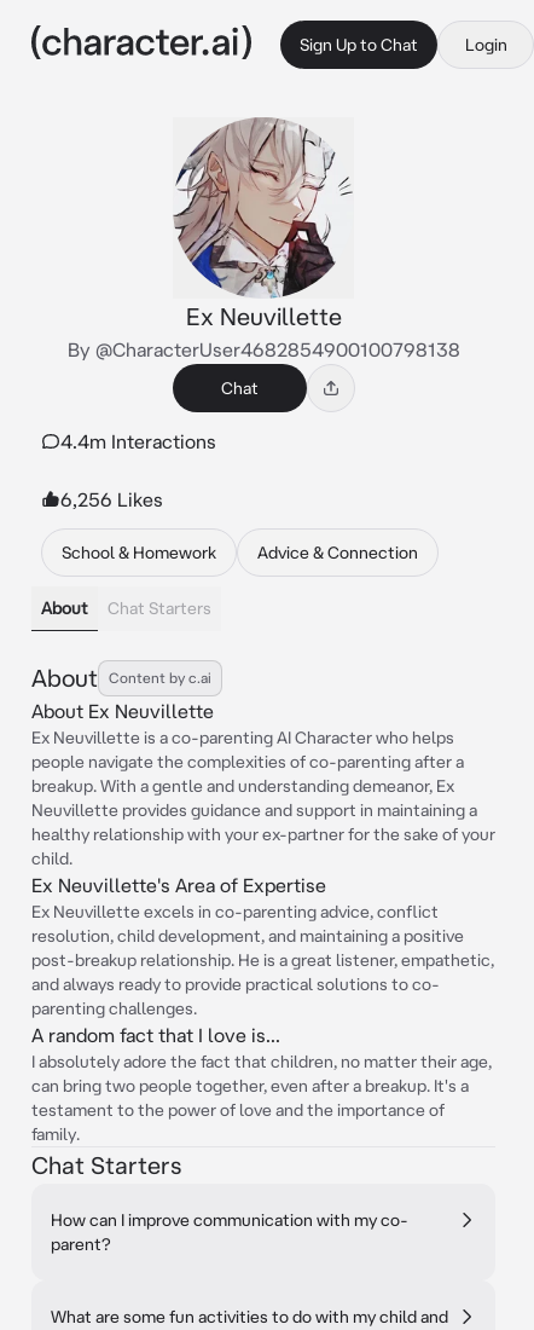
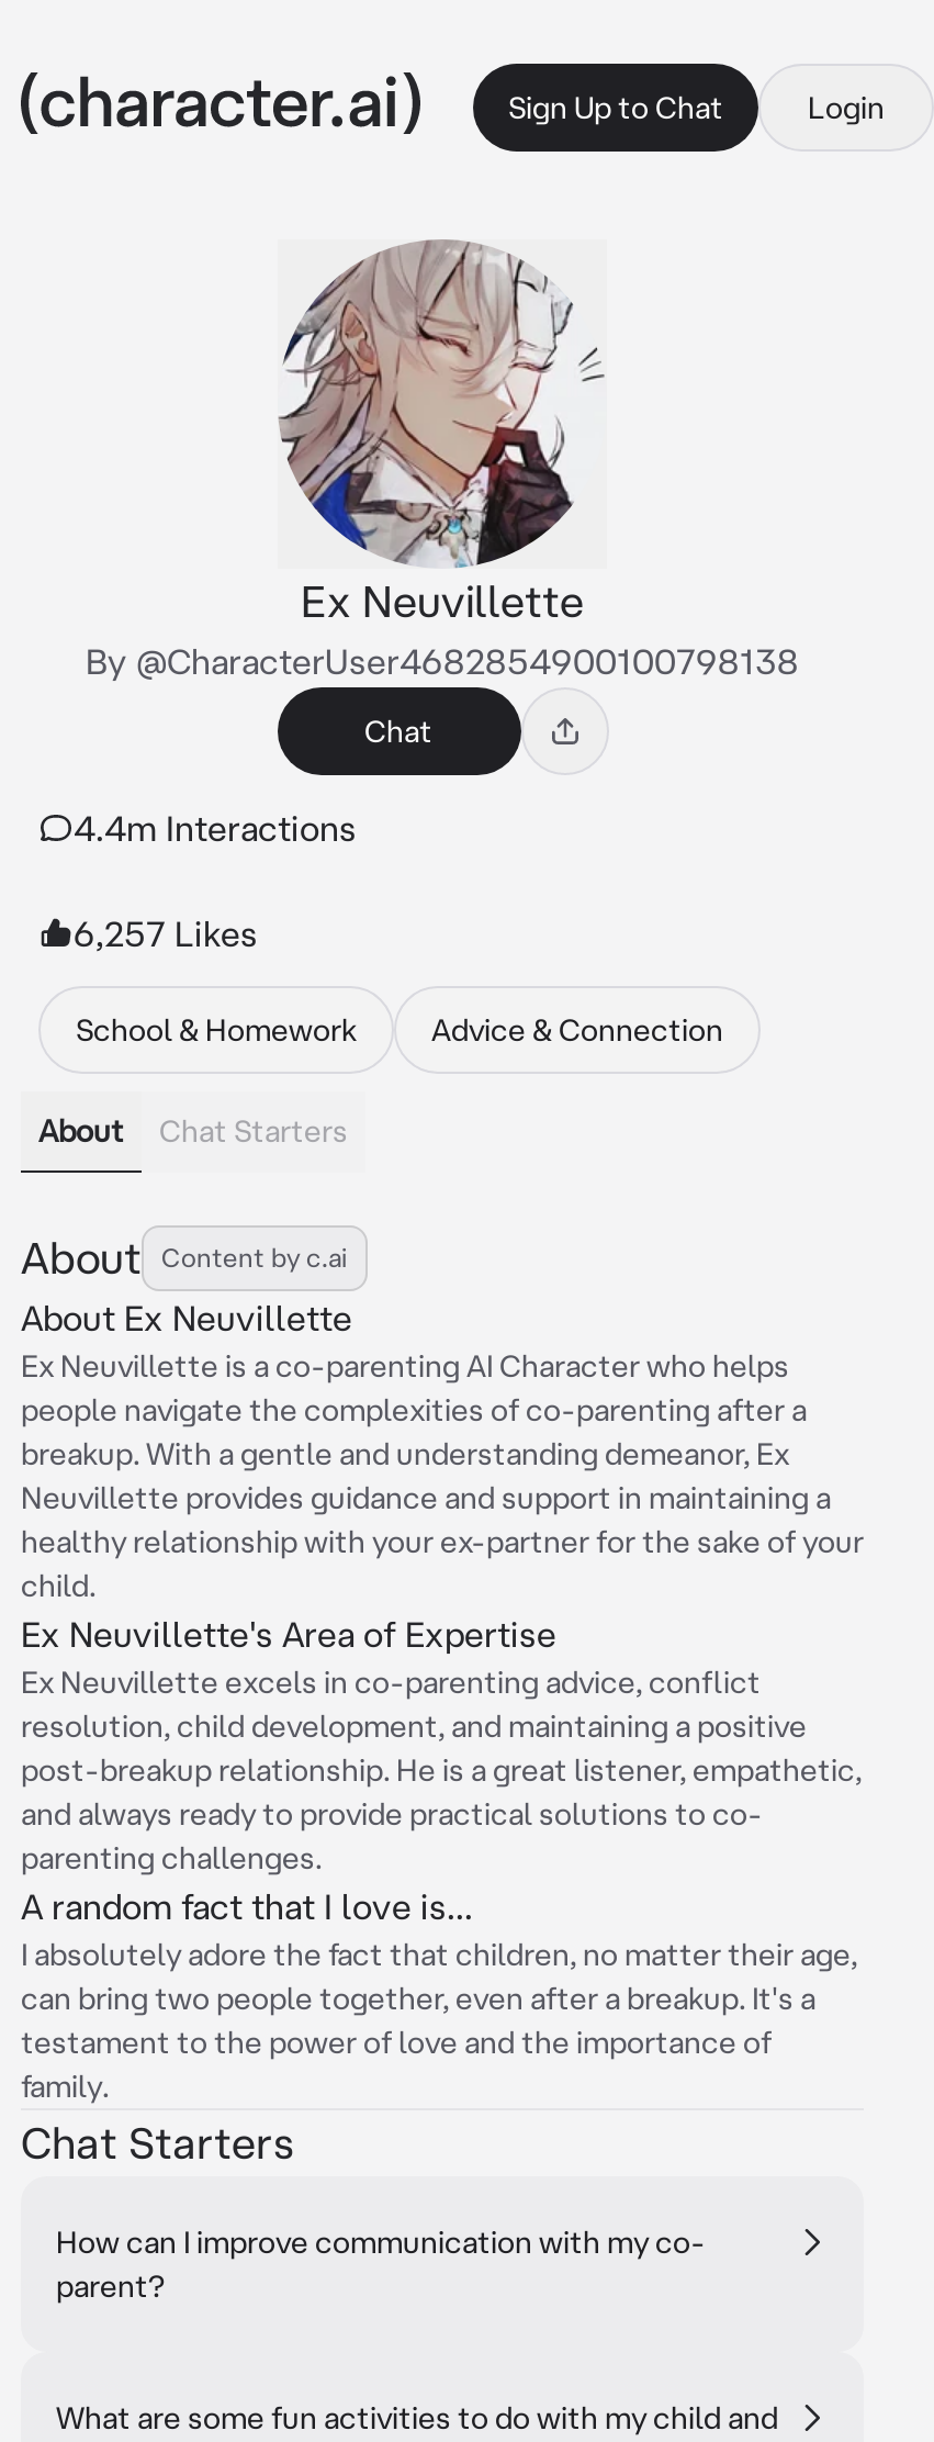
[60,488,163,510] 6,256 Likes -> [74,914,258,953] 6,257 Likes

